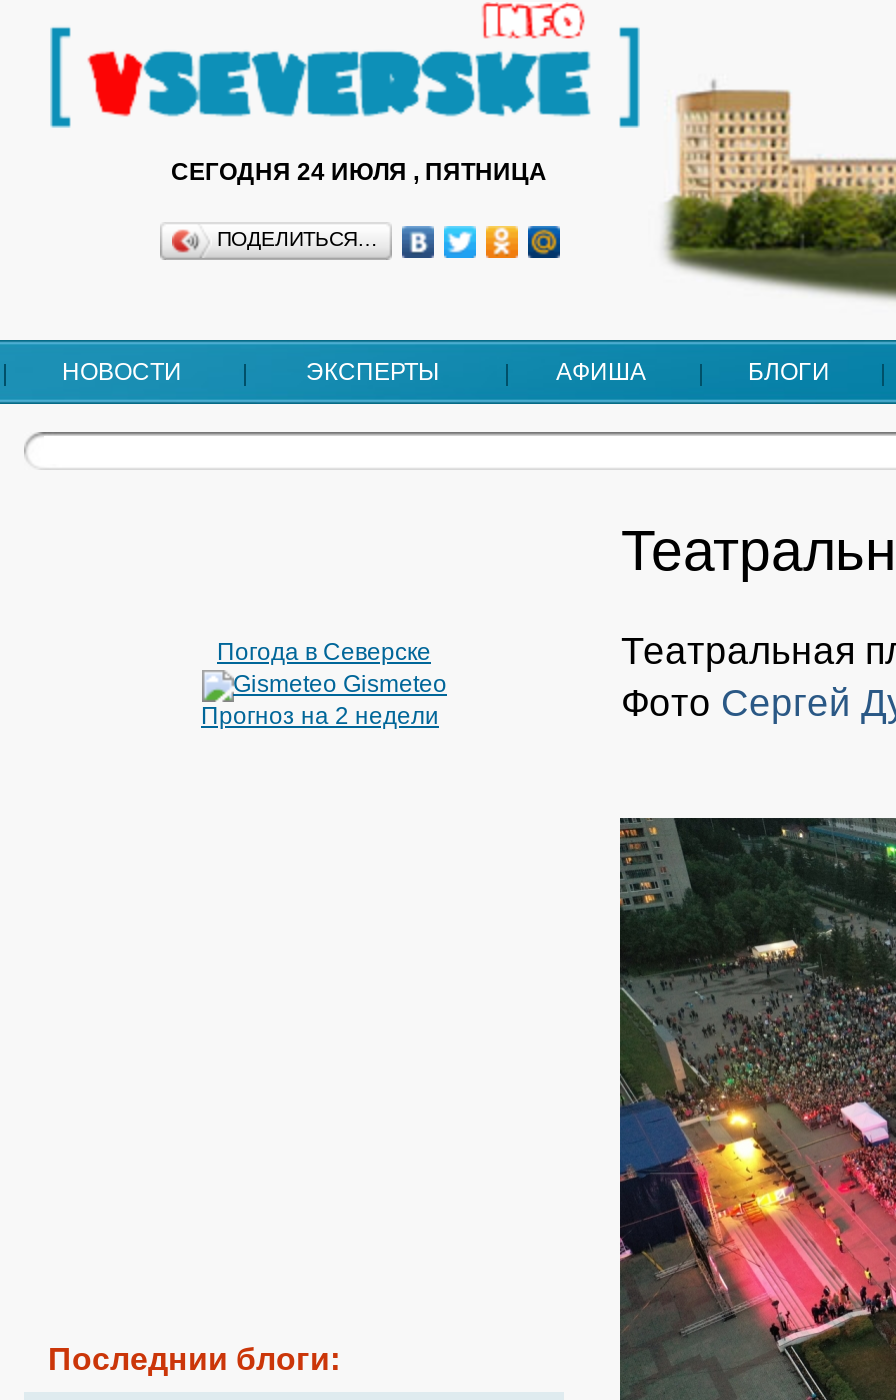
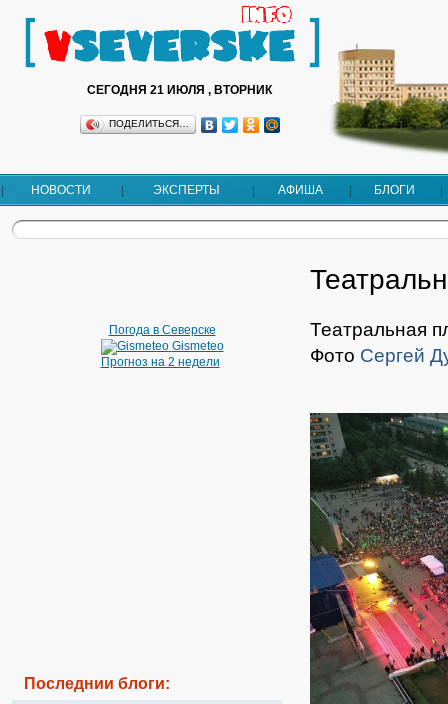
[171,158,547,186] СЕГОДНЯ 24 ИЮЛЯ , ПЯТНИЦА -> [87,83,272,97] СЕГОДНЯ 21 ИЮЛЯ , ВТОРНИК

